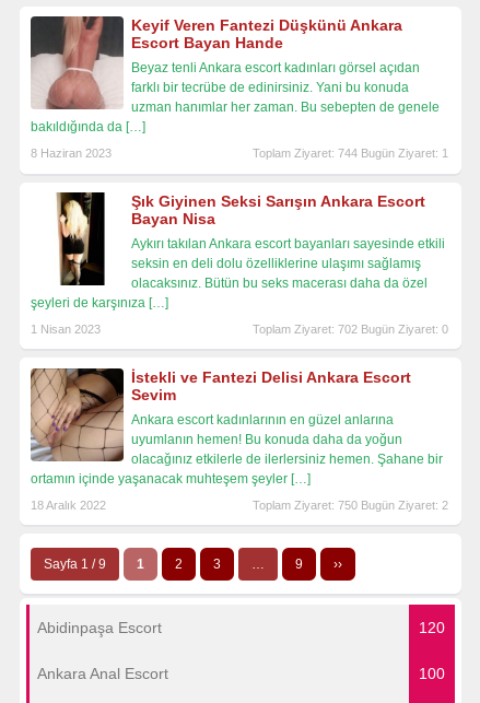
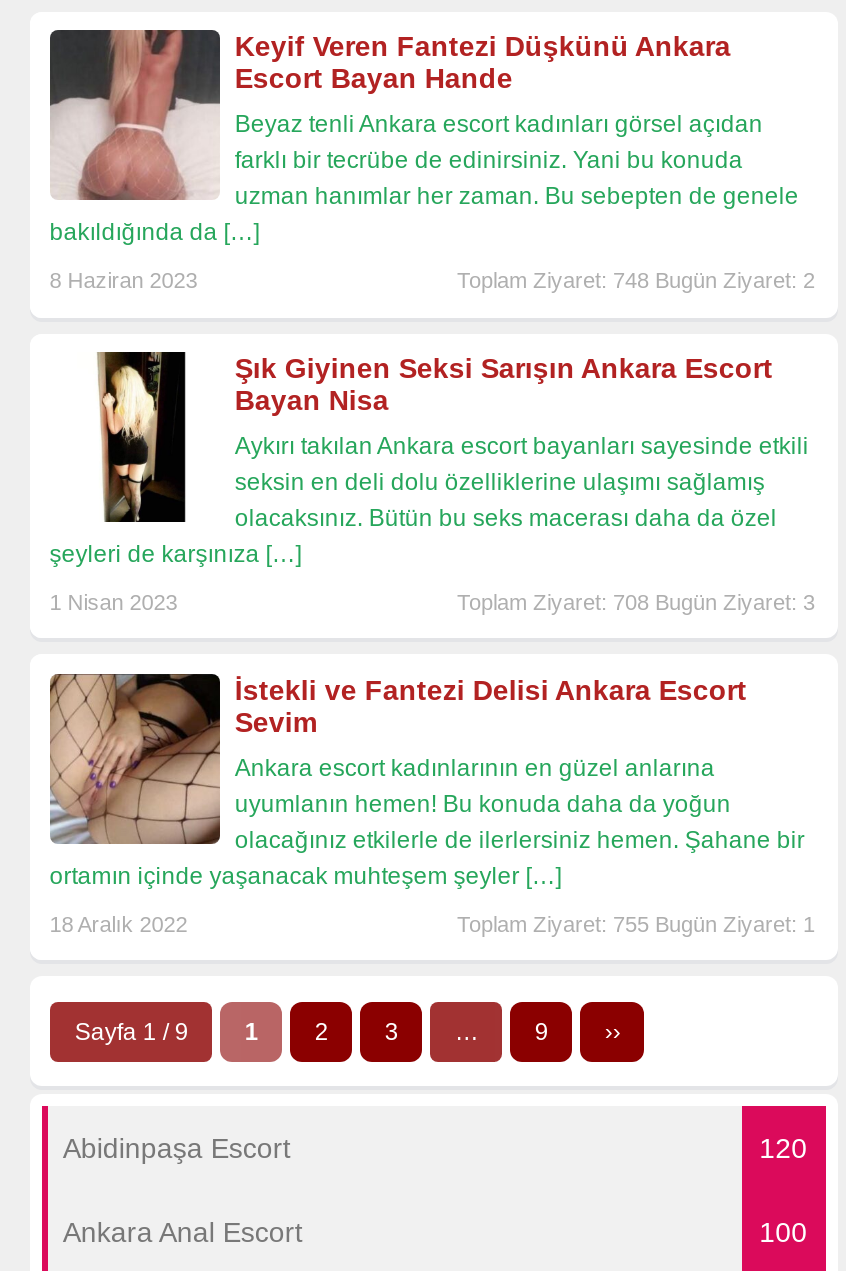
[253,147,449,160] Toplam Ziyaret: 744 Bugün Ziyaret: 1 -> [457,269,815,293] Toplam Ziyaret: 748 Bugün Ziyaret: 2
[253,323,449,336] Toplam Ziyaret: 702 Bugün Ziyaret: 0 -> [457,590,815,614] Toplam Ziyaret: 708 Bugün Ziyaret: 3
[253,498,449,511] Toplam Ziyaret: 750 Bugün Ziyaret: 2 -> [457,912,815,936] Toplam Ziyaret: 755 Bugün Ziyaret: 1

